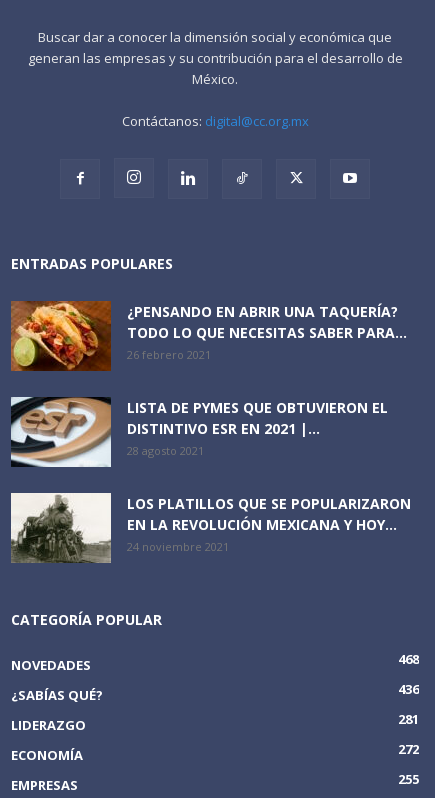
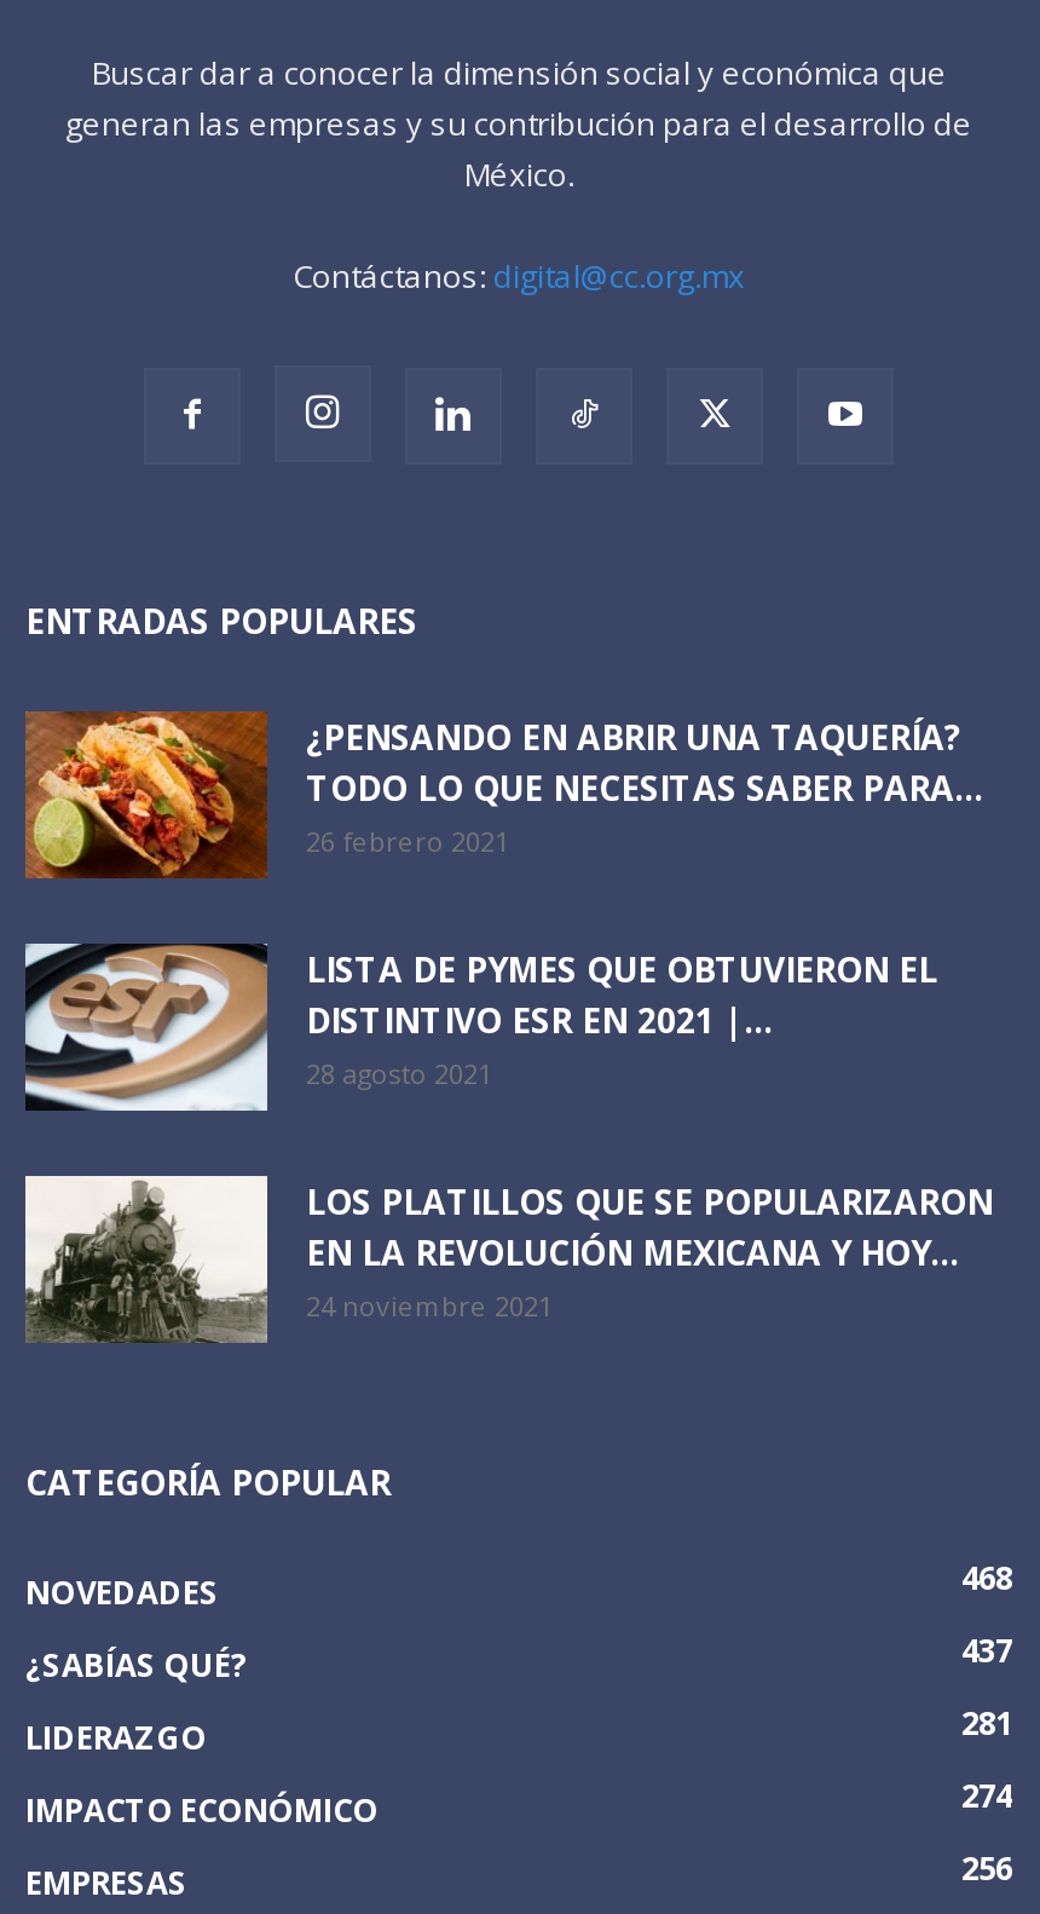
[398,680,419,698] 436 -> [961,1629,1012,1672] 437
[11,740,419,764] ECONOMÍA | 272 -> [25,1774,1012,1832] IMPACTO ECONÓMICO | 274
[398,770,419,788] 255 -> [961,1846,1012,1890] 256

